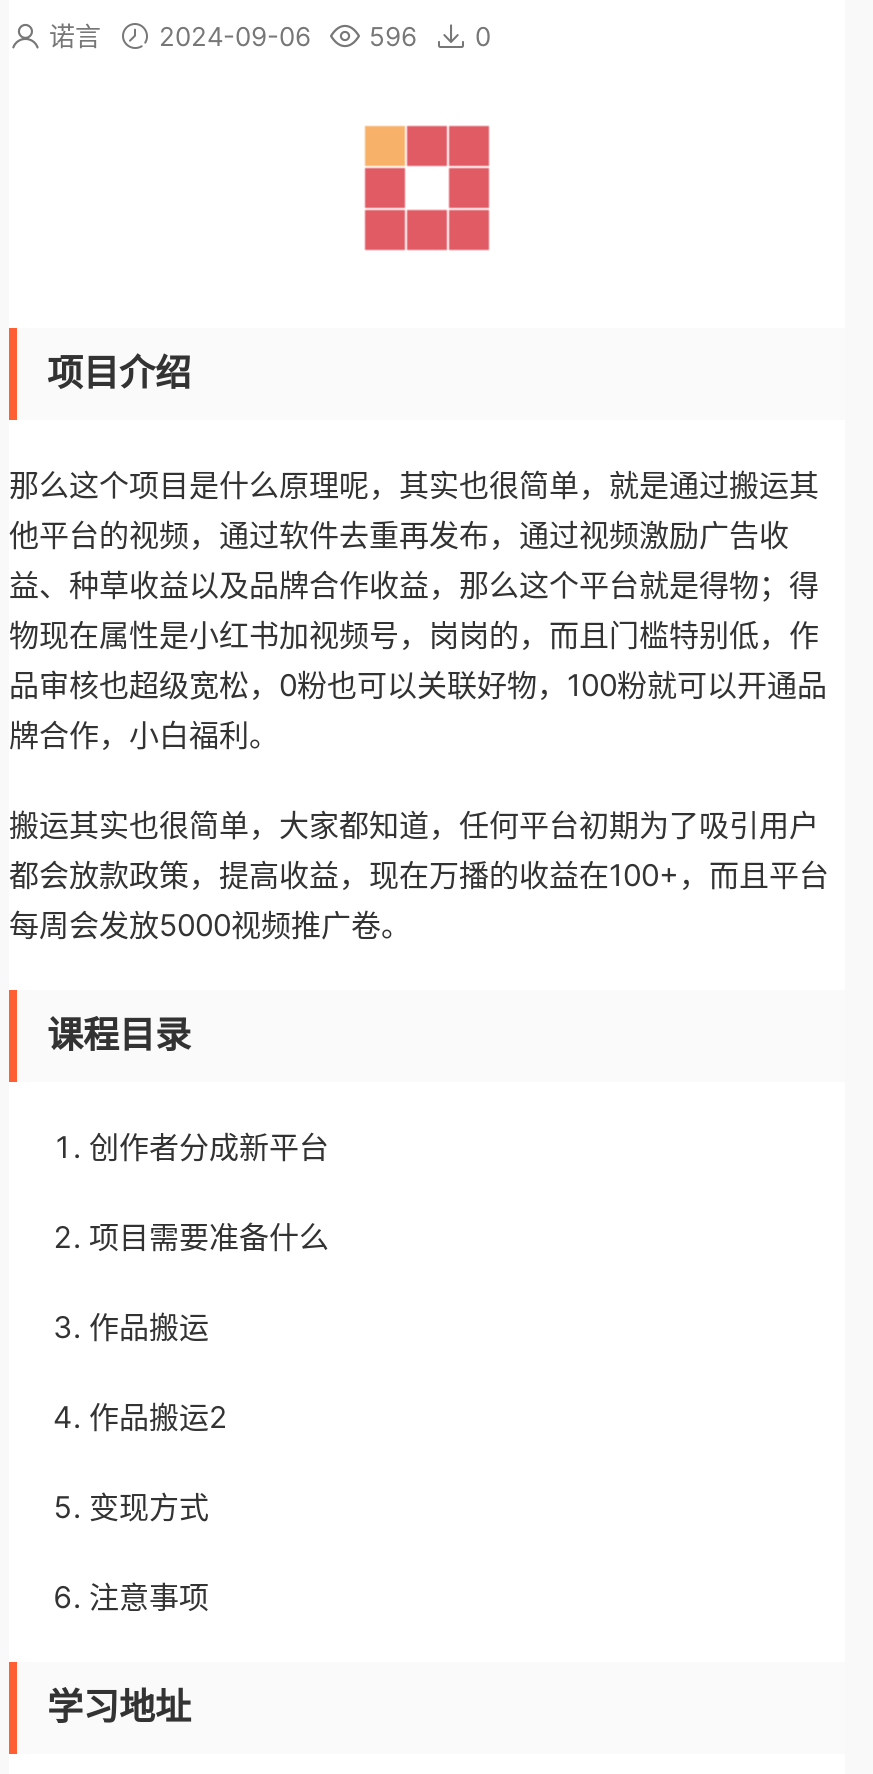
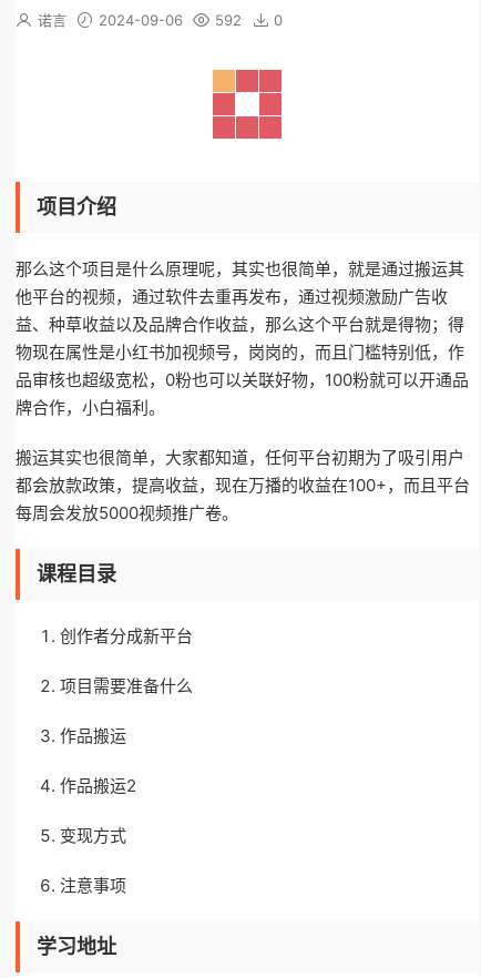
[49,20,491,52] 诺言 2024-09-06 596 0 -> [38,11,283,29] 诺言 2024-09-06 592 0

